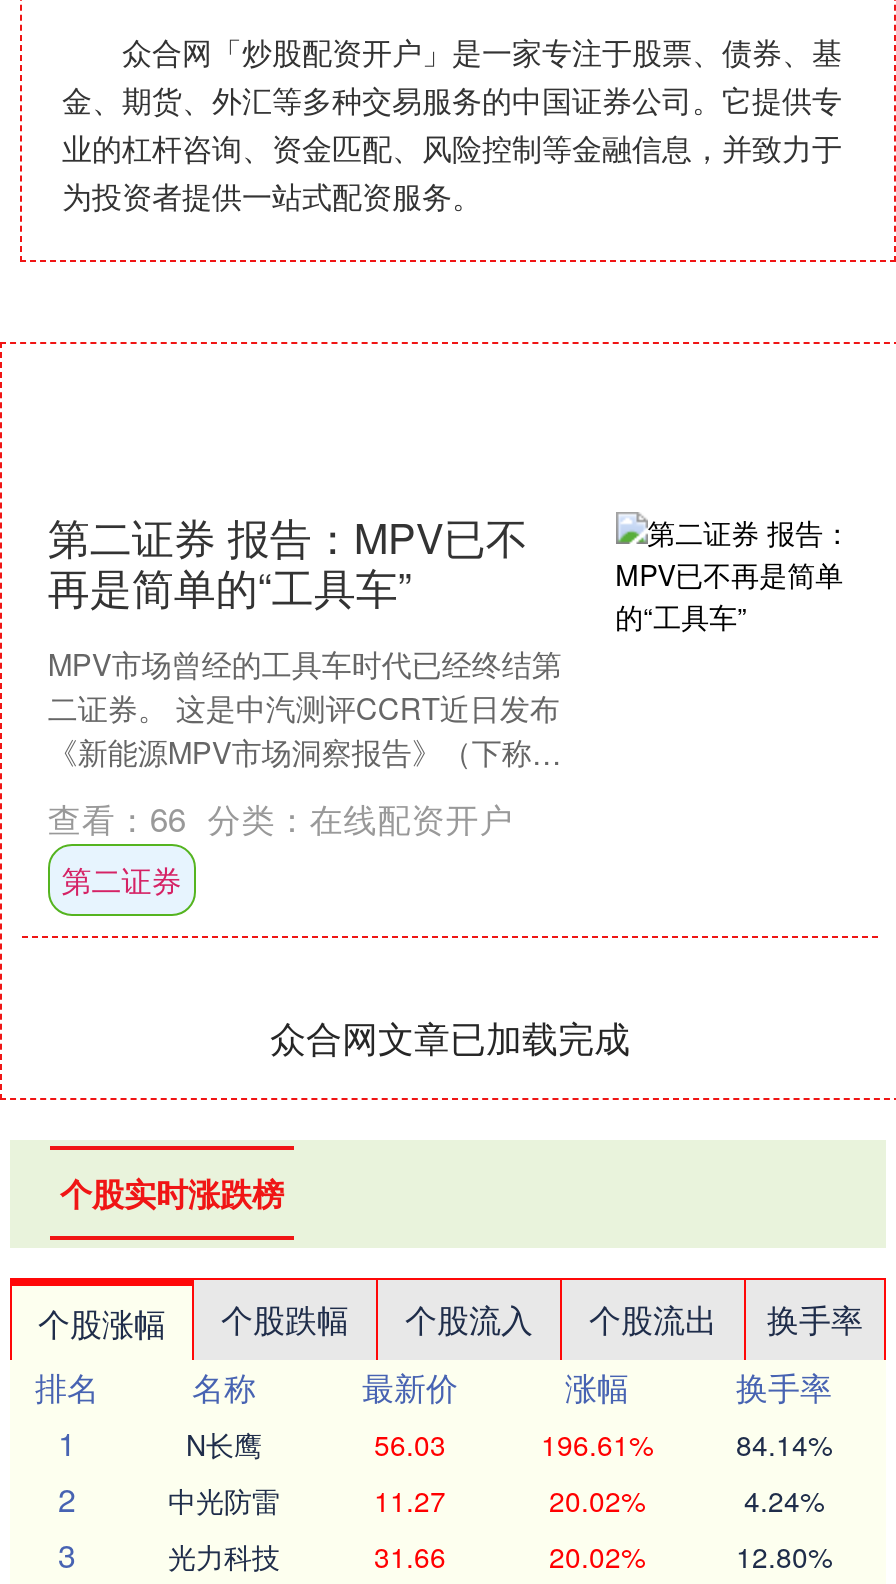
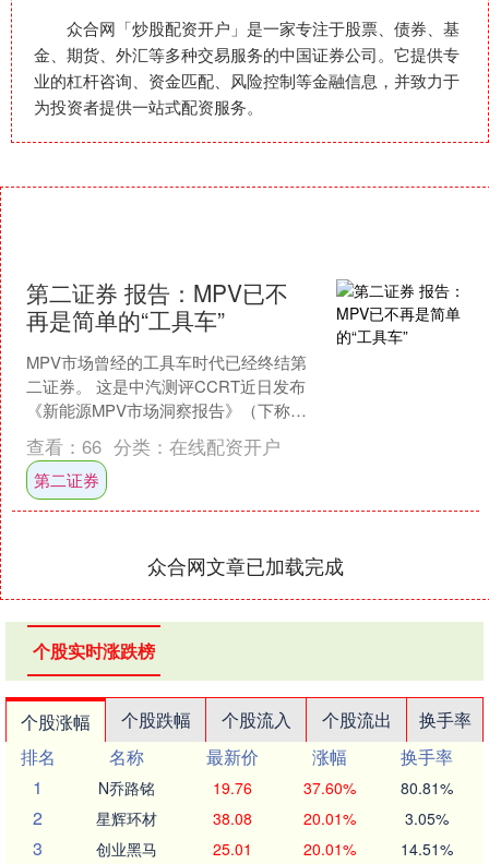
[186,1425,832,1465] N长鹰 | 56.03 | 196.61% | 84.14% -> [98,777,452,799] N乔路铭 | 19.76 | 37.60% | 80.81%
[168,1481,824,1521] 中光防雷 | 11.27 | 20.02% | 4.24% -> [96,808,448,829] 星辉环材 | 38.08 | 20.01% | 3.05%
[168,1537,832,1577] 光力科技 | 31.66 | 20.02% | 12.80% -> [96,838,452,860] 创业黑马 | 25.01 | 20.01% | 14.51%

